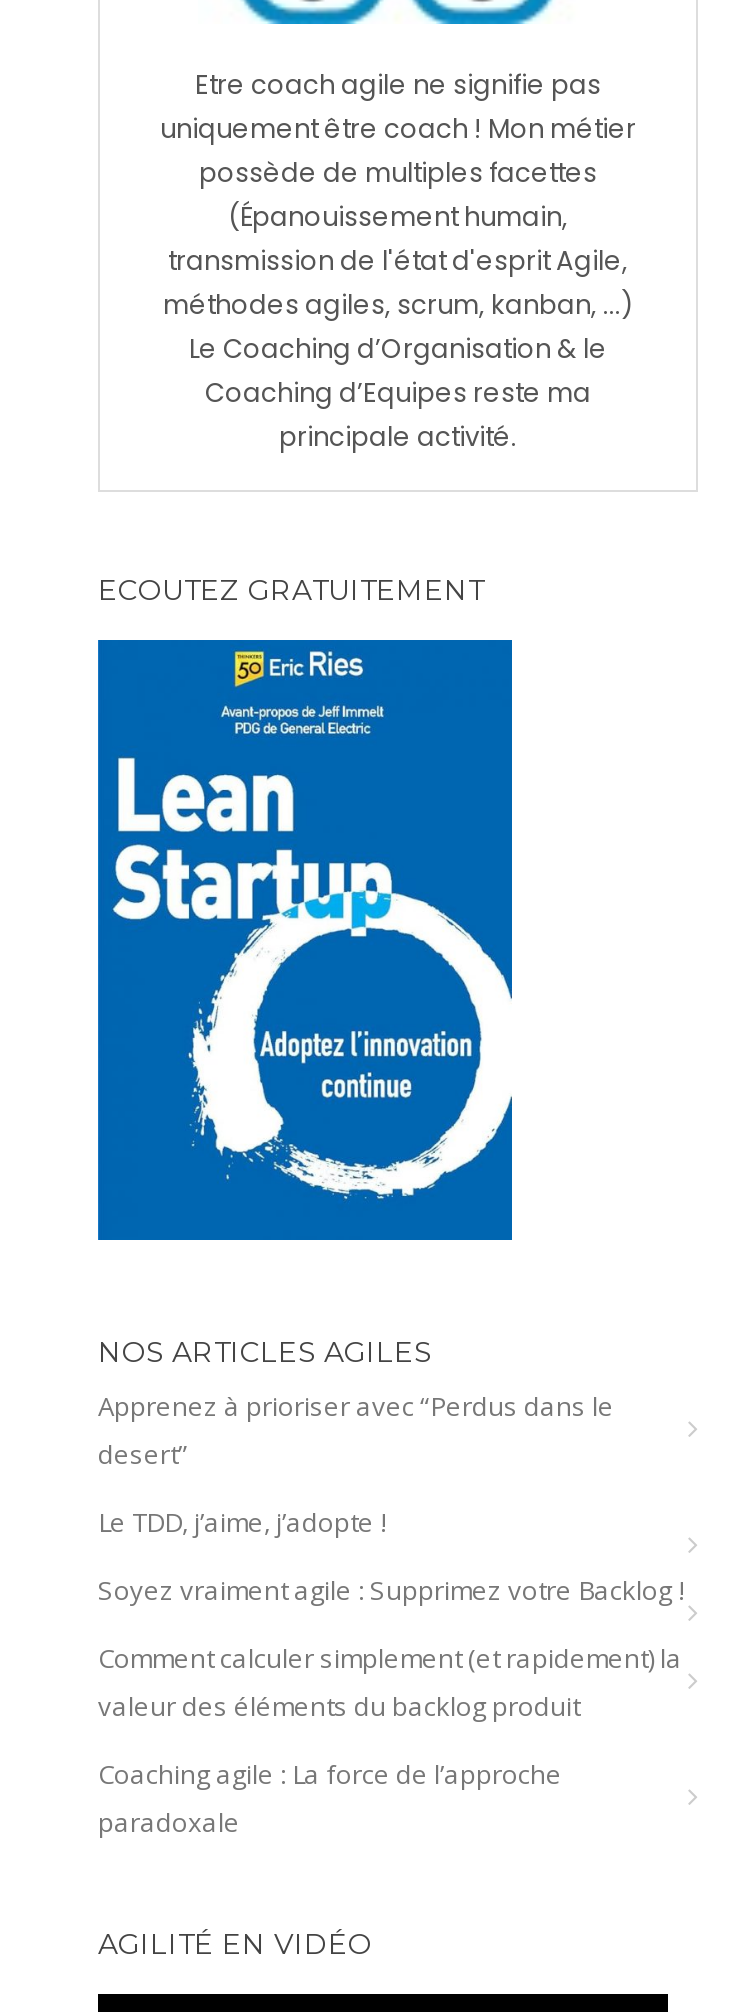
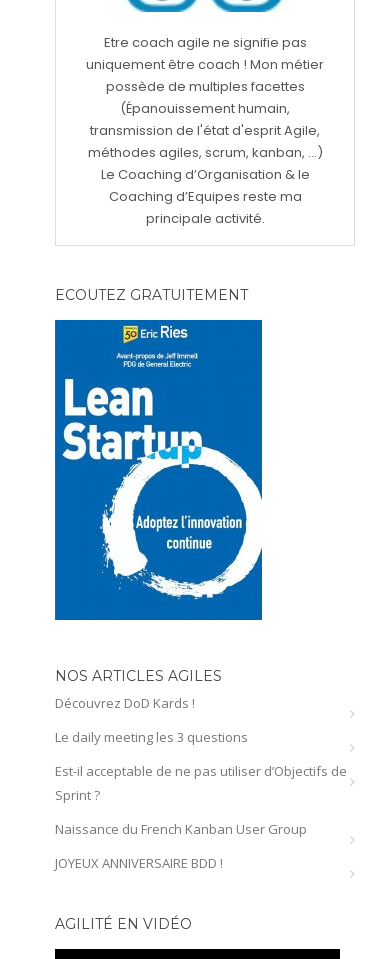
[98,1387,614,1471] Apprenez à prioriser avec “Perdus dans le | desert” -> [55,694,195,712] Découvrez DoD Kards !
[98,1503,386,1539] Le TDD, j’aime, j’adopte ! -> [55,728,248,746] Le daily meeting les 3 questions
[98,1571,684,1607] Soyez vraiment agile : Supprimez votre Backlog ! -> [55,762,347,804] Est-il acceptable de ne pas utiliser d’Objectifs de | Sprint ?
[98,1639,682,1723] Comment calculer simplement (et rapidement) la | valeur des éléments du backlog produit -> [55,820,307,838] Naissance du French Kanban User Group
[98,1755,562,1839] Coaching agile : La force de l’approche | paradoxale -> [55,854,223,872] JOYEUX ANNIVERSAIRE BDD !

